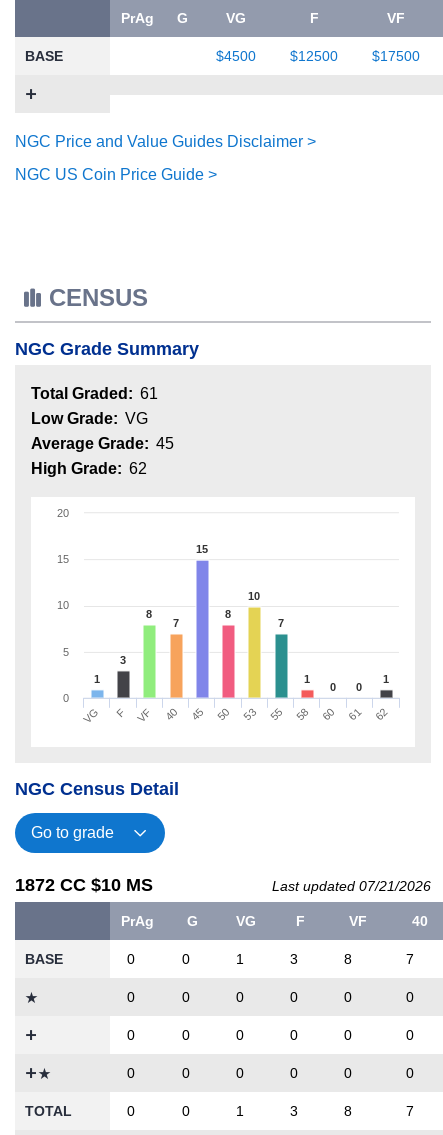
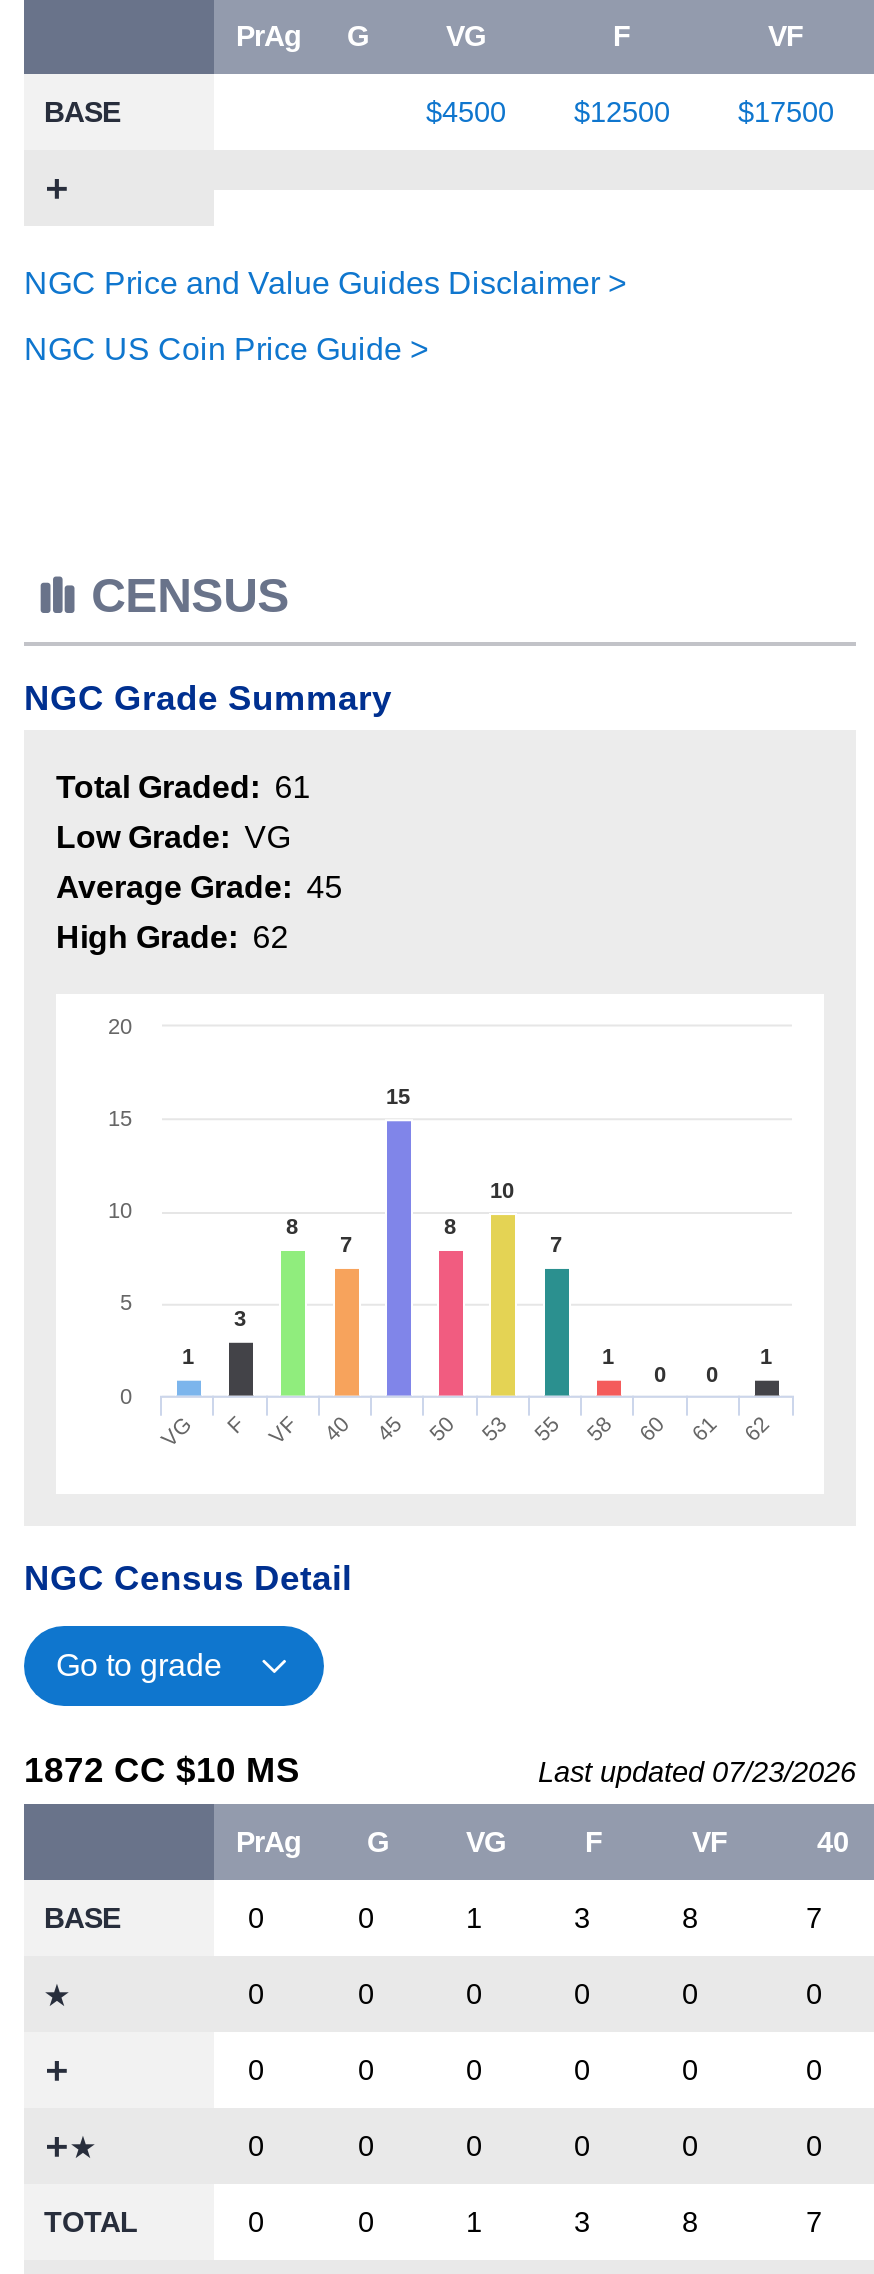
[272,878,431,894] Last updated 07/21/2026 -> [538,1756,856,1788] Last updated 07/23/2026

